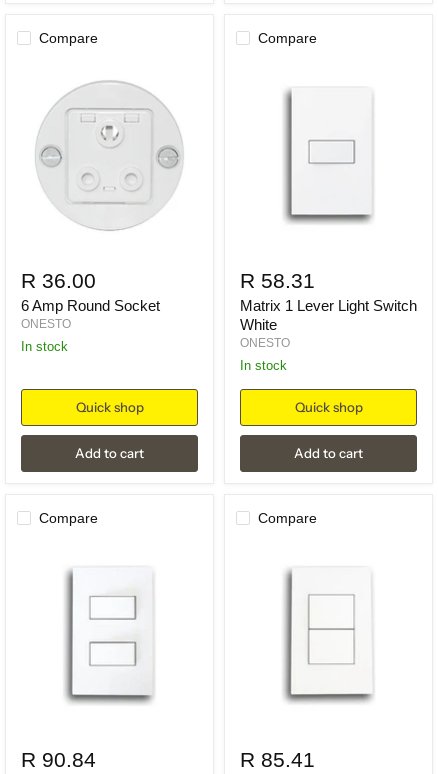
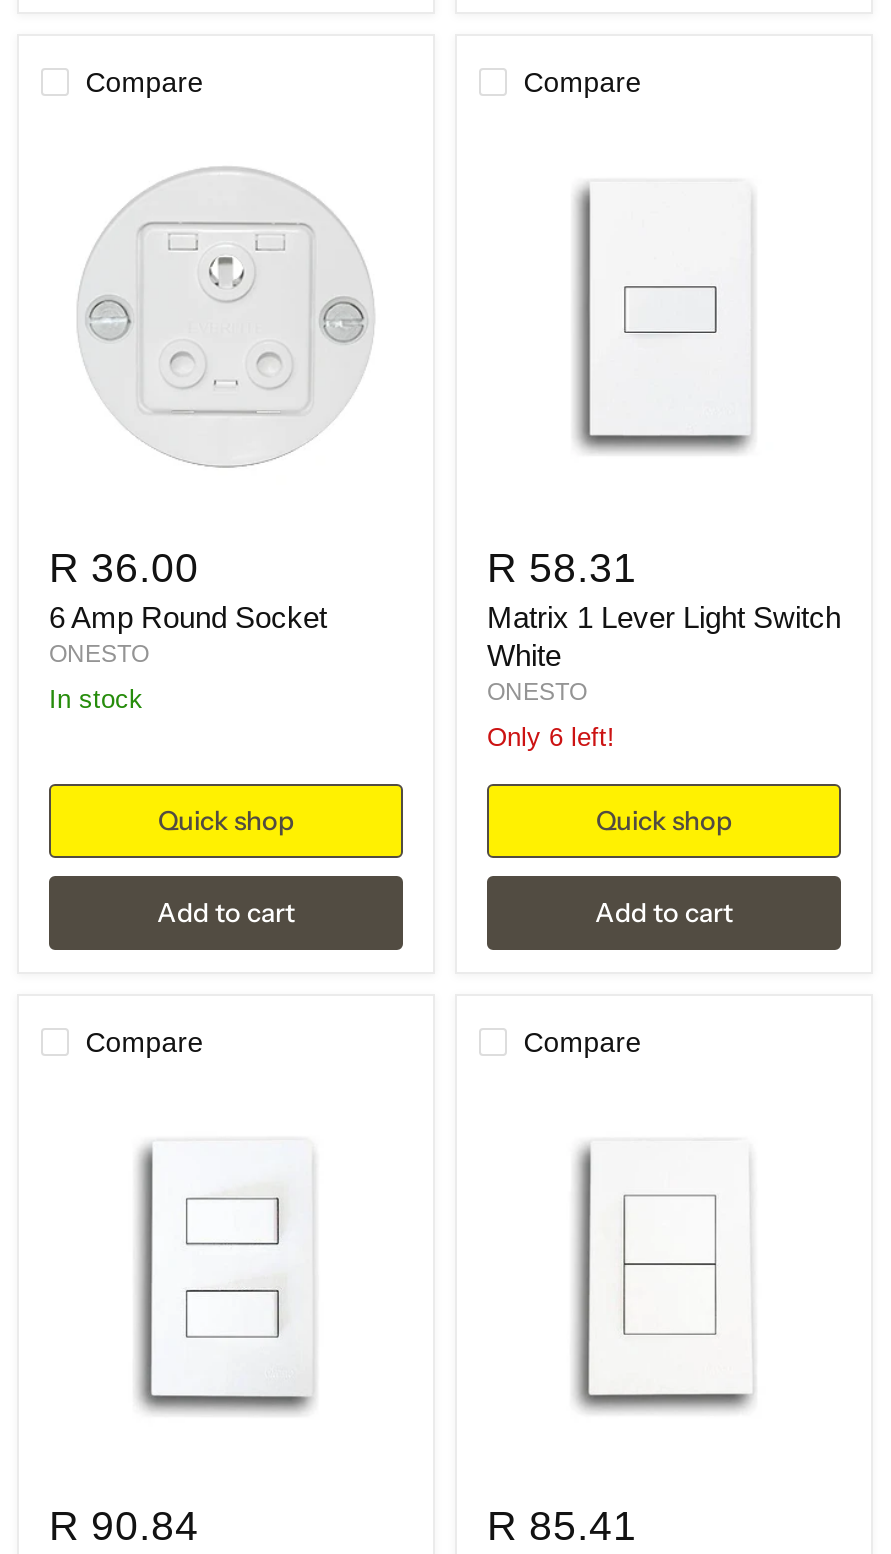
[244,358,287,373] in stock -> [487,722,615,752] Only 6 left!

